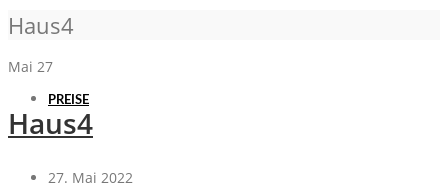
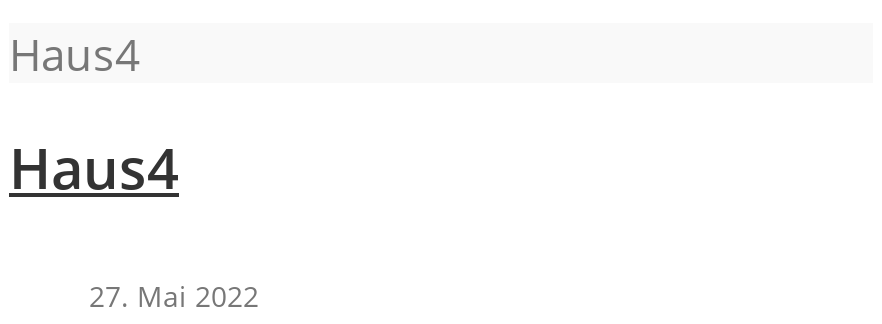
[8,57,53,76] Mai 27 -> none
[48,94,89,107] PREISE -> none

